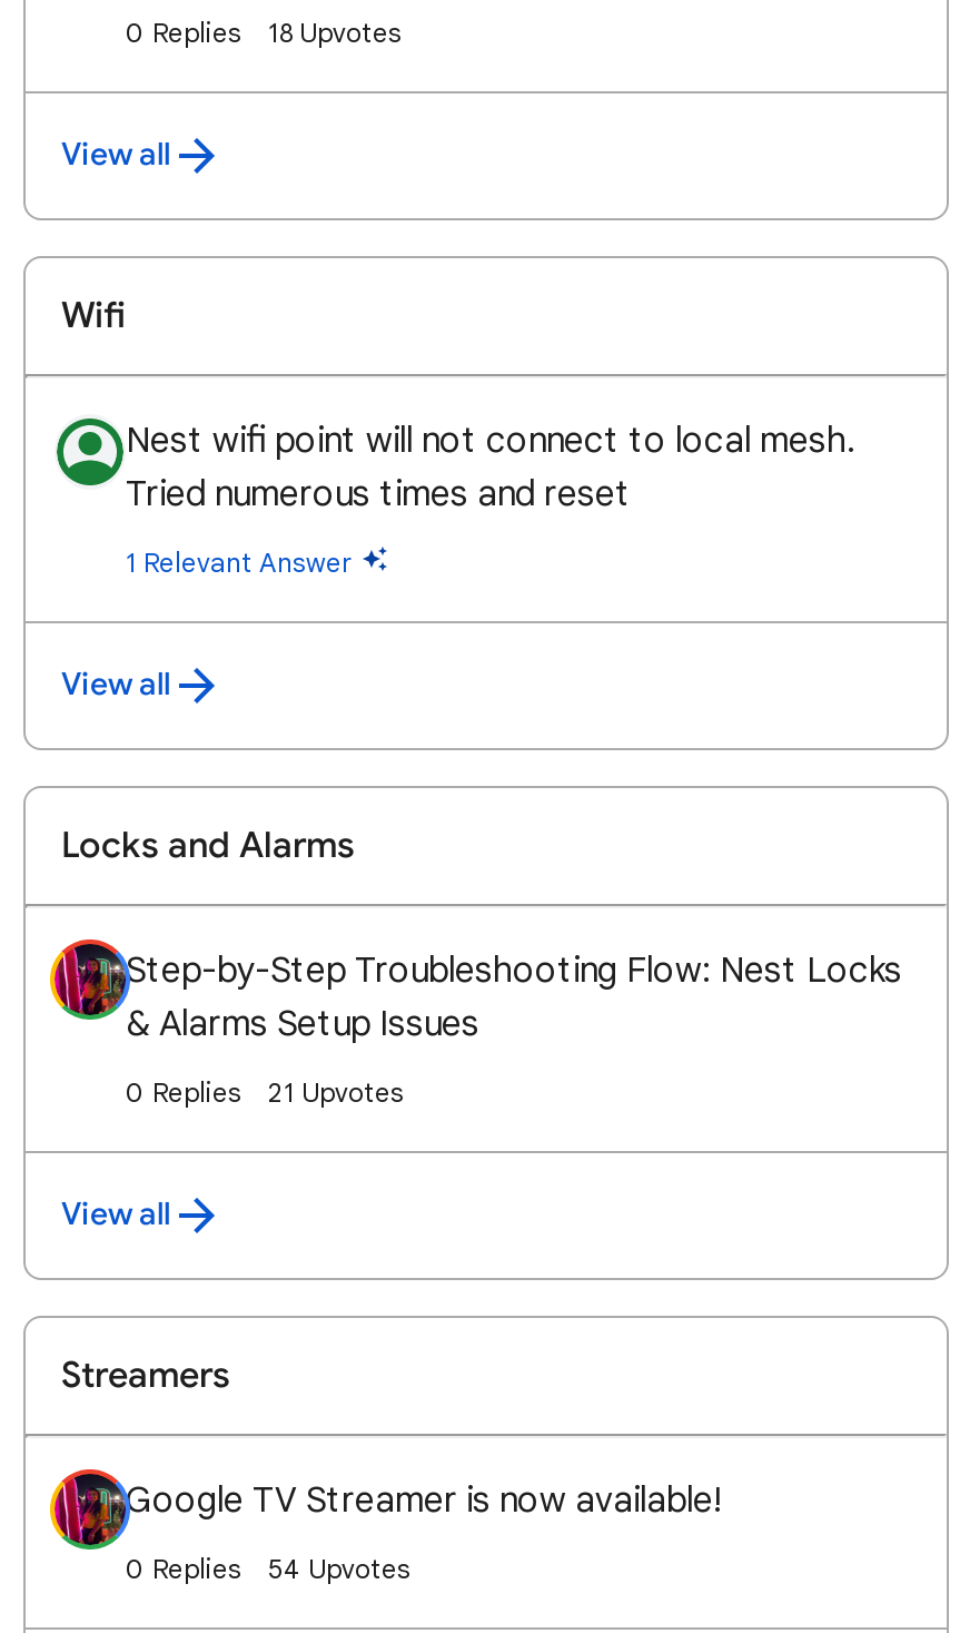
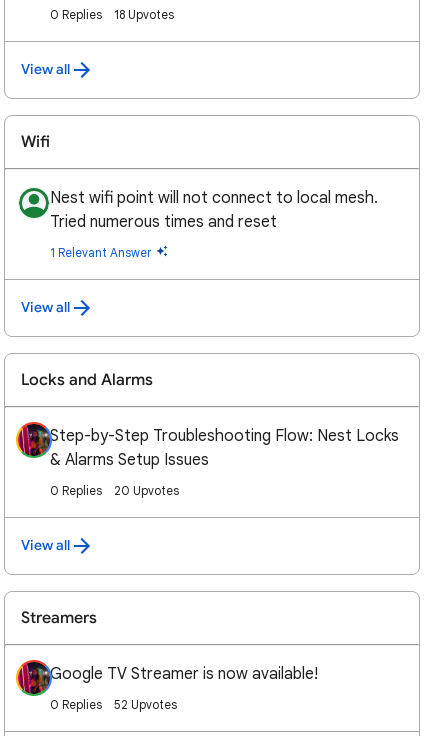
[268,1075,404,1109] 21 Upvotes -> [114,483,179,498] 20 Upvotes
[268,1552,410,1585] 54 Upvotes -> [114,697,177,712] 52 Upvotes

